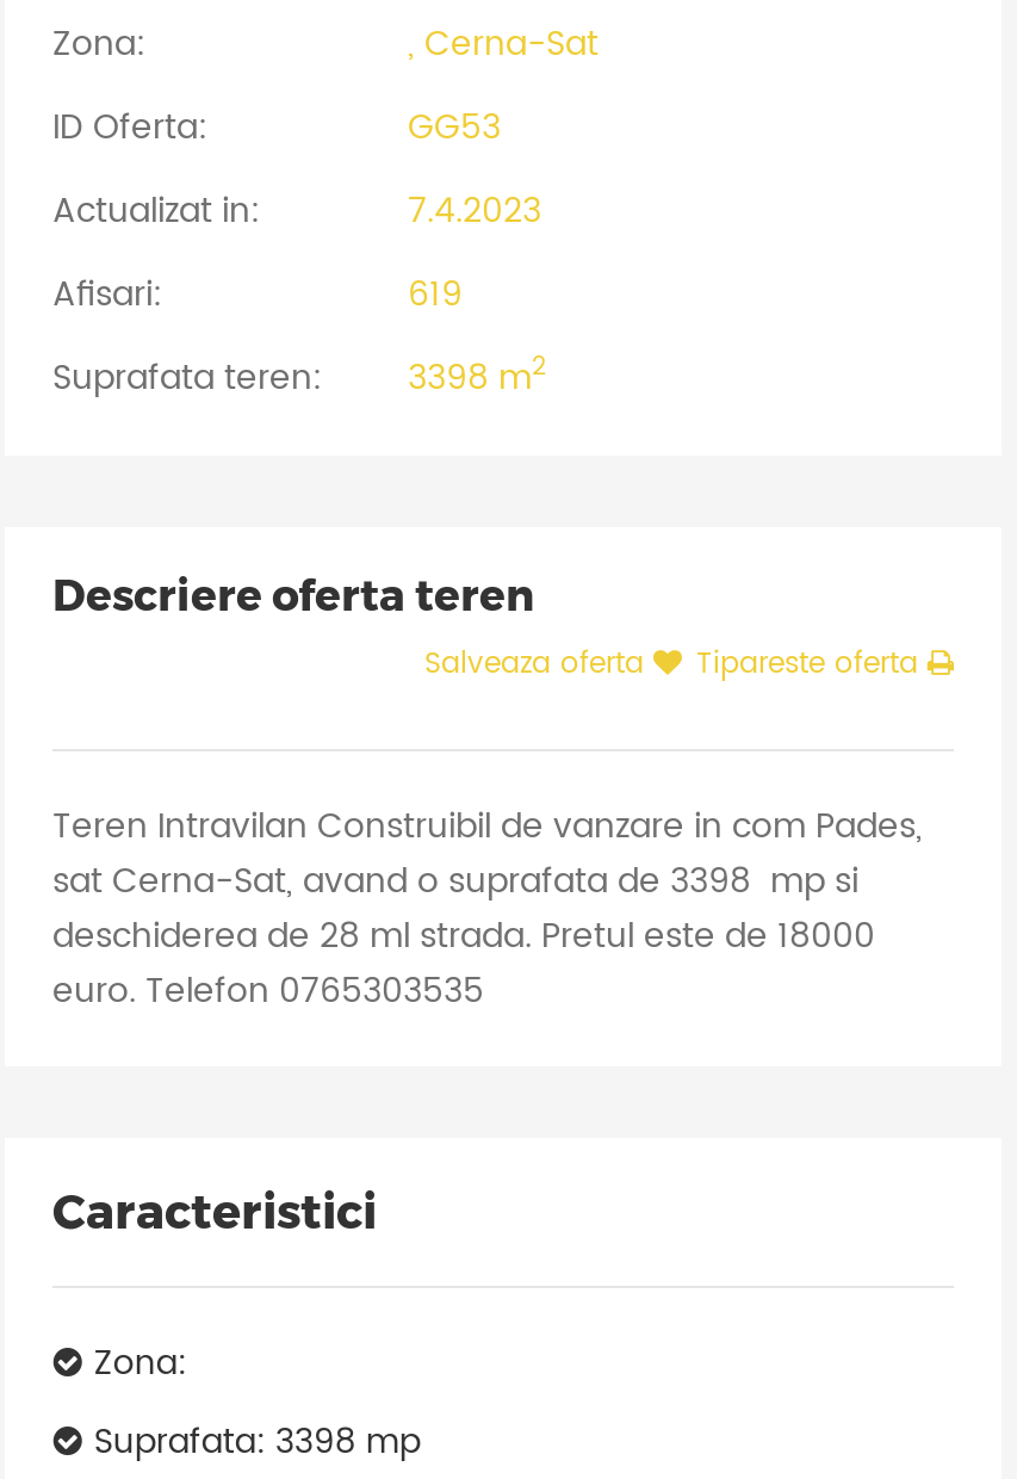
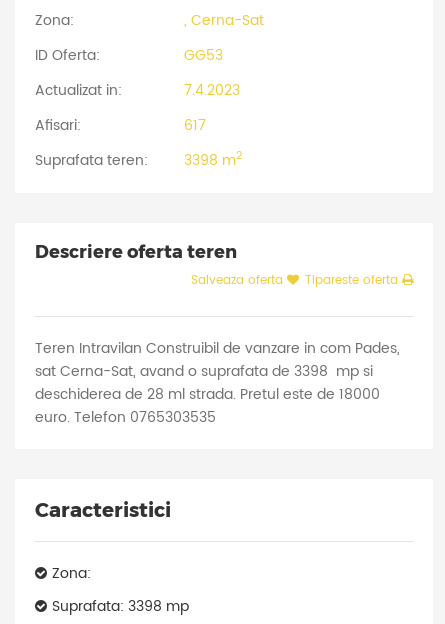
[398,266,463,321] 619 -> [180,113,206,136] 617

